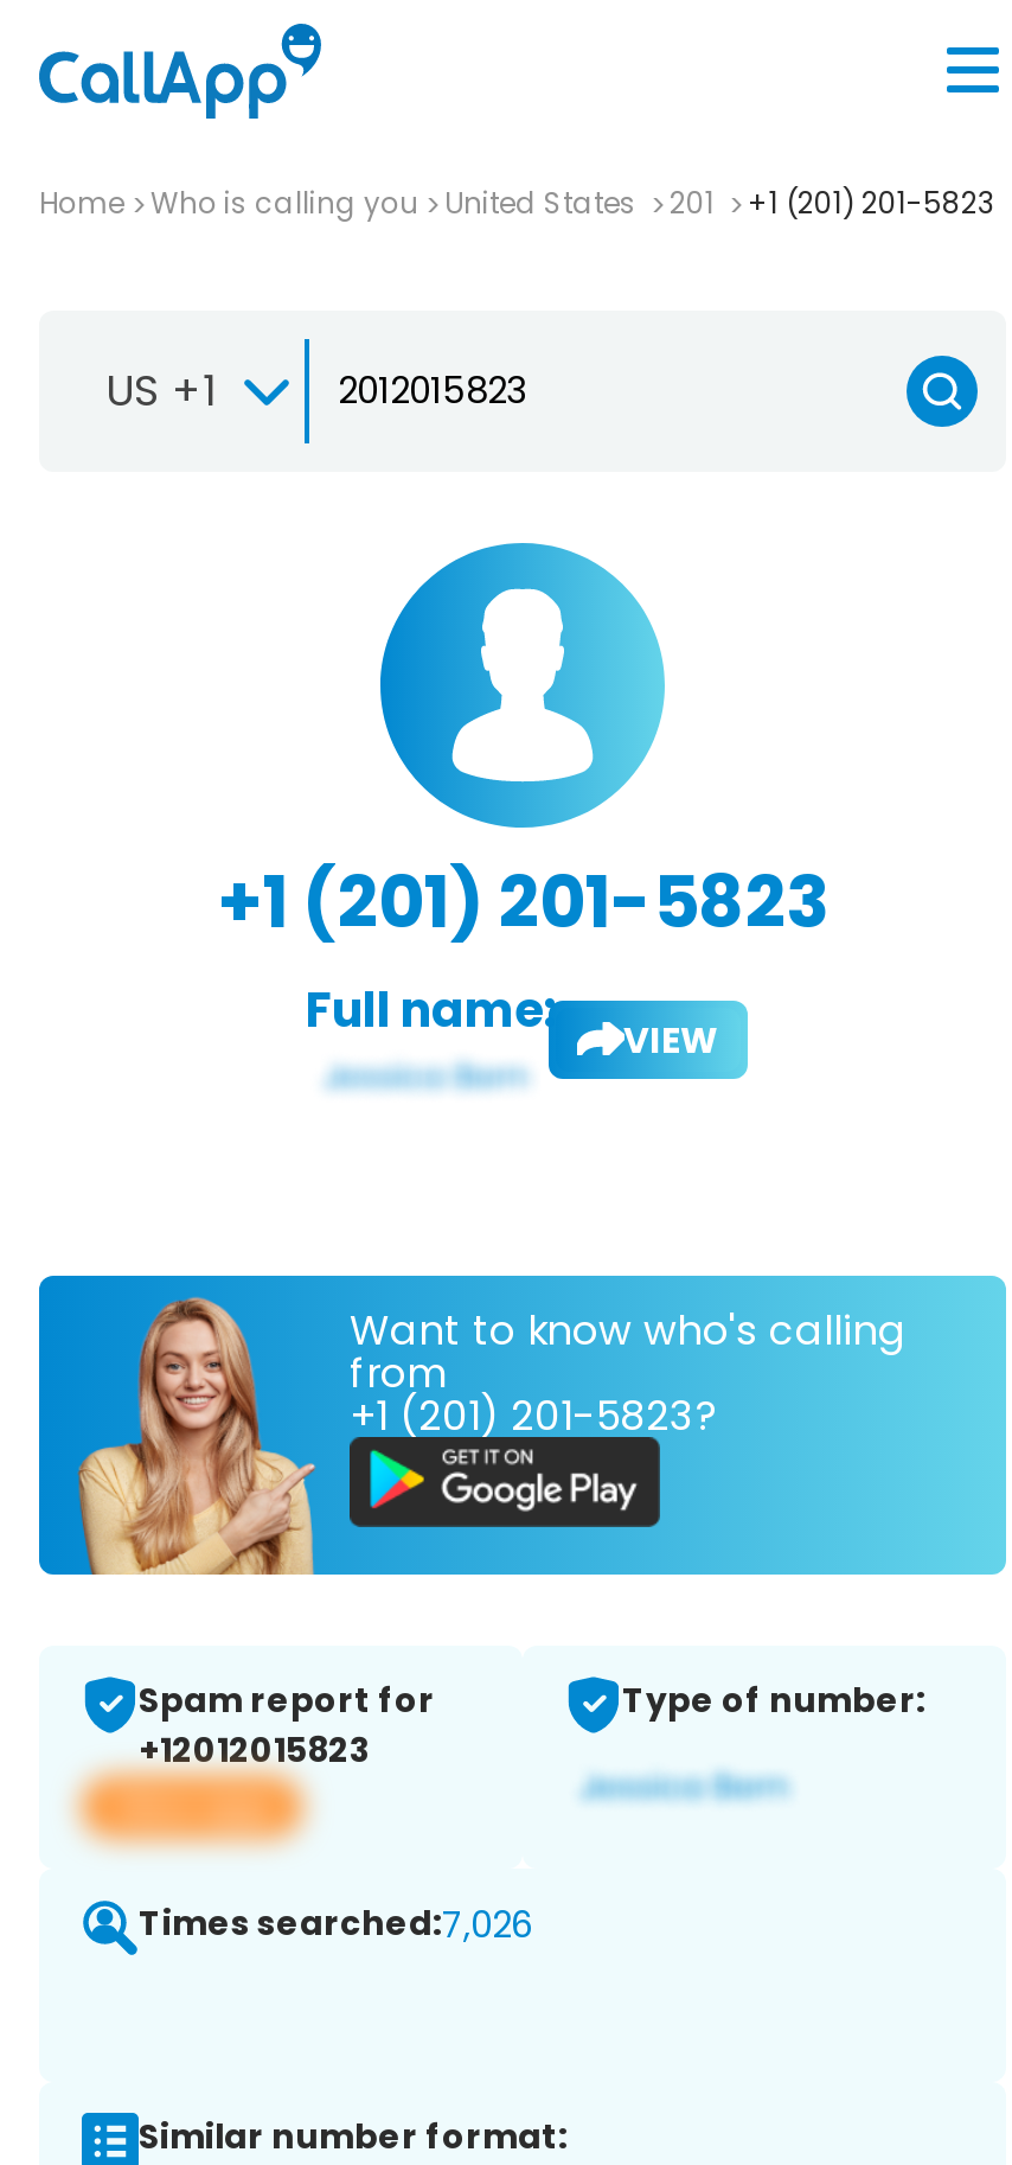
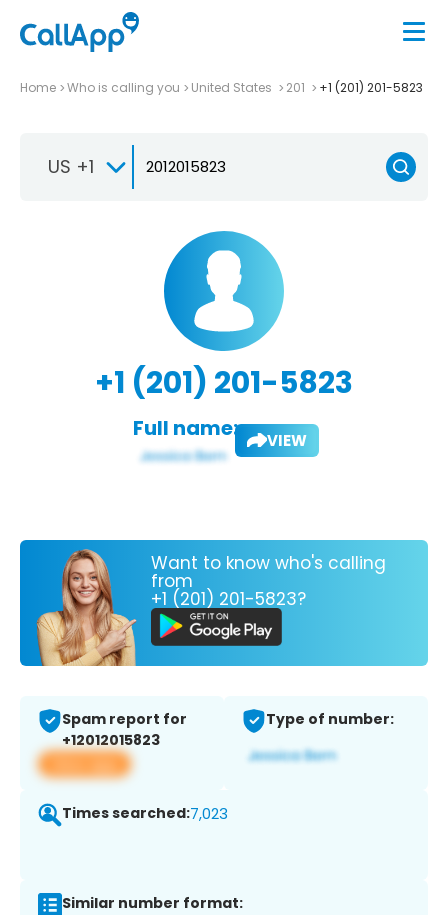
[139,1900,532,1949] Times searched:7,026 -> [62,803,228,824] Times searched:7,023

